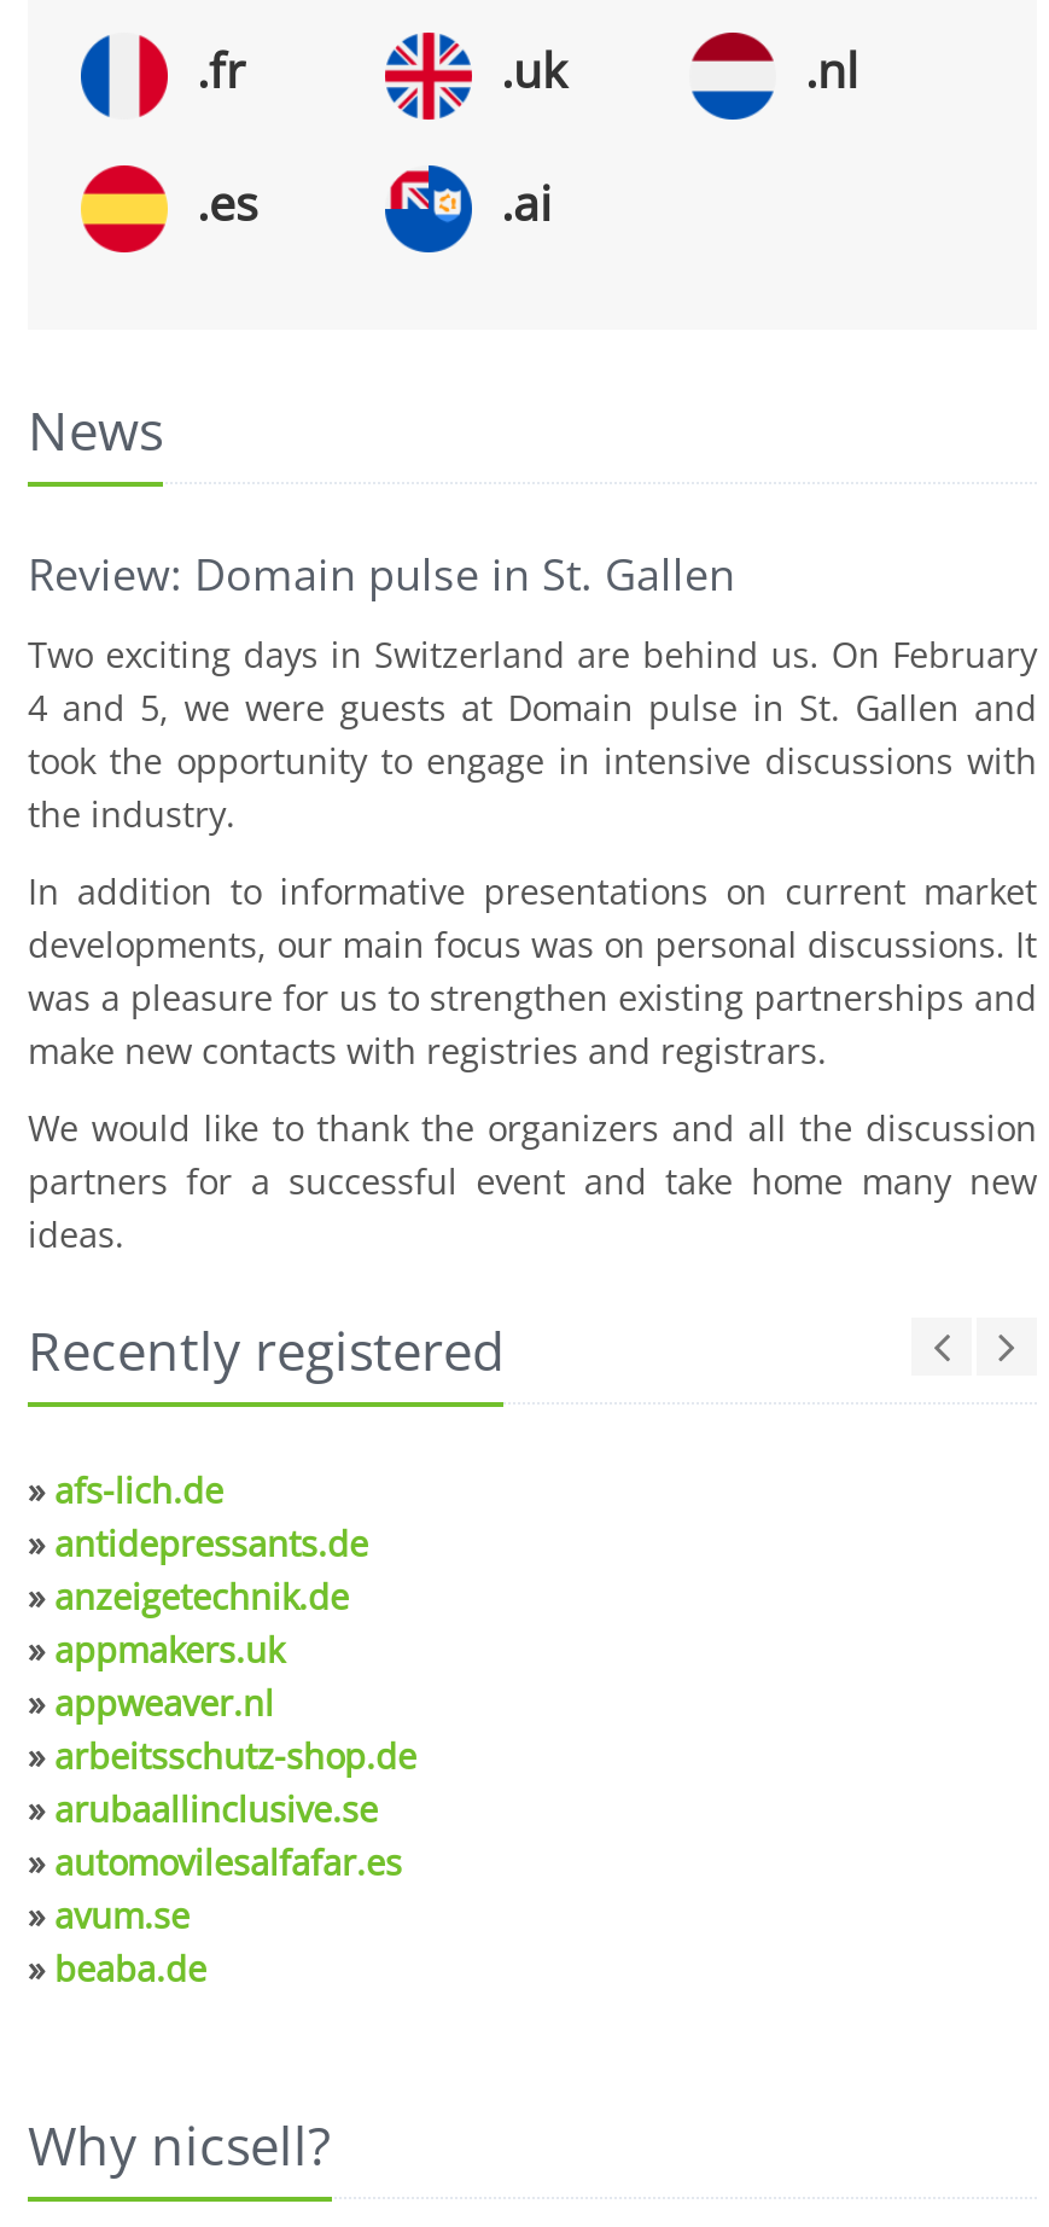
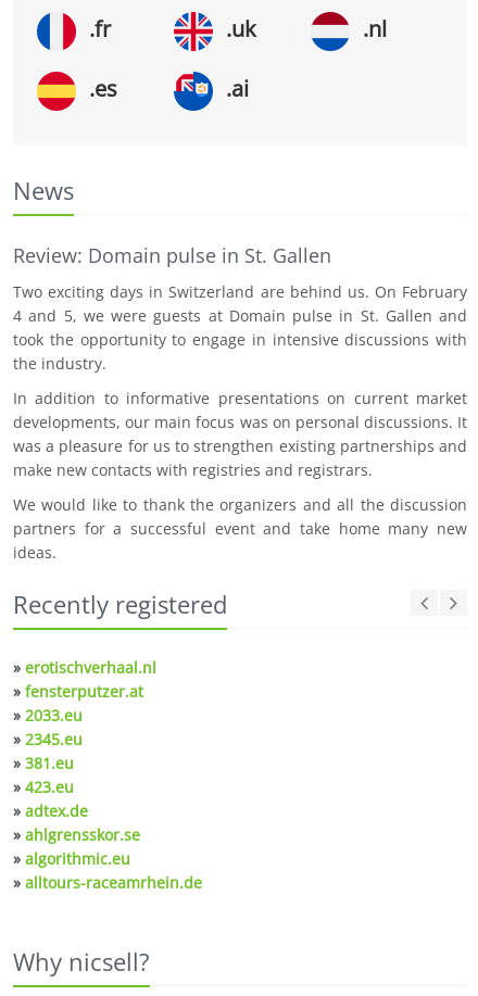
[28,1468,416,1992] » afs-lich.de | » antidepressants.de | » anzeigetechnik.de | » appmakers.uk | » appweaver.nl | » arbeitsschutz-shop.de | » arubaallinclusive.se | » automovilesalfafar.es | » avum.se | » beaba.de -> [13,657,202,893] » erotischverhaal.nl | » fensterputzer.at | » 2033.eu | » 2345.eu | » 381.eu | » 423.eu | » adtex.de | » ahlgrensskor.se | » algorithmic.eu | » alltours-raceamrhein.de

